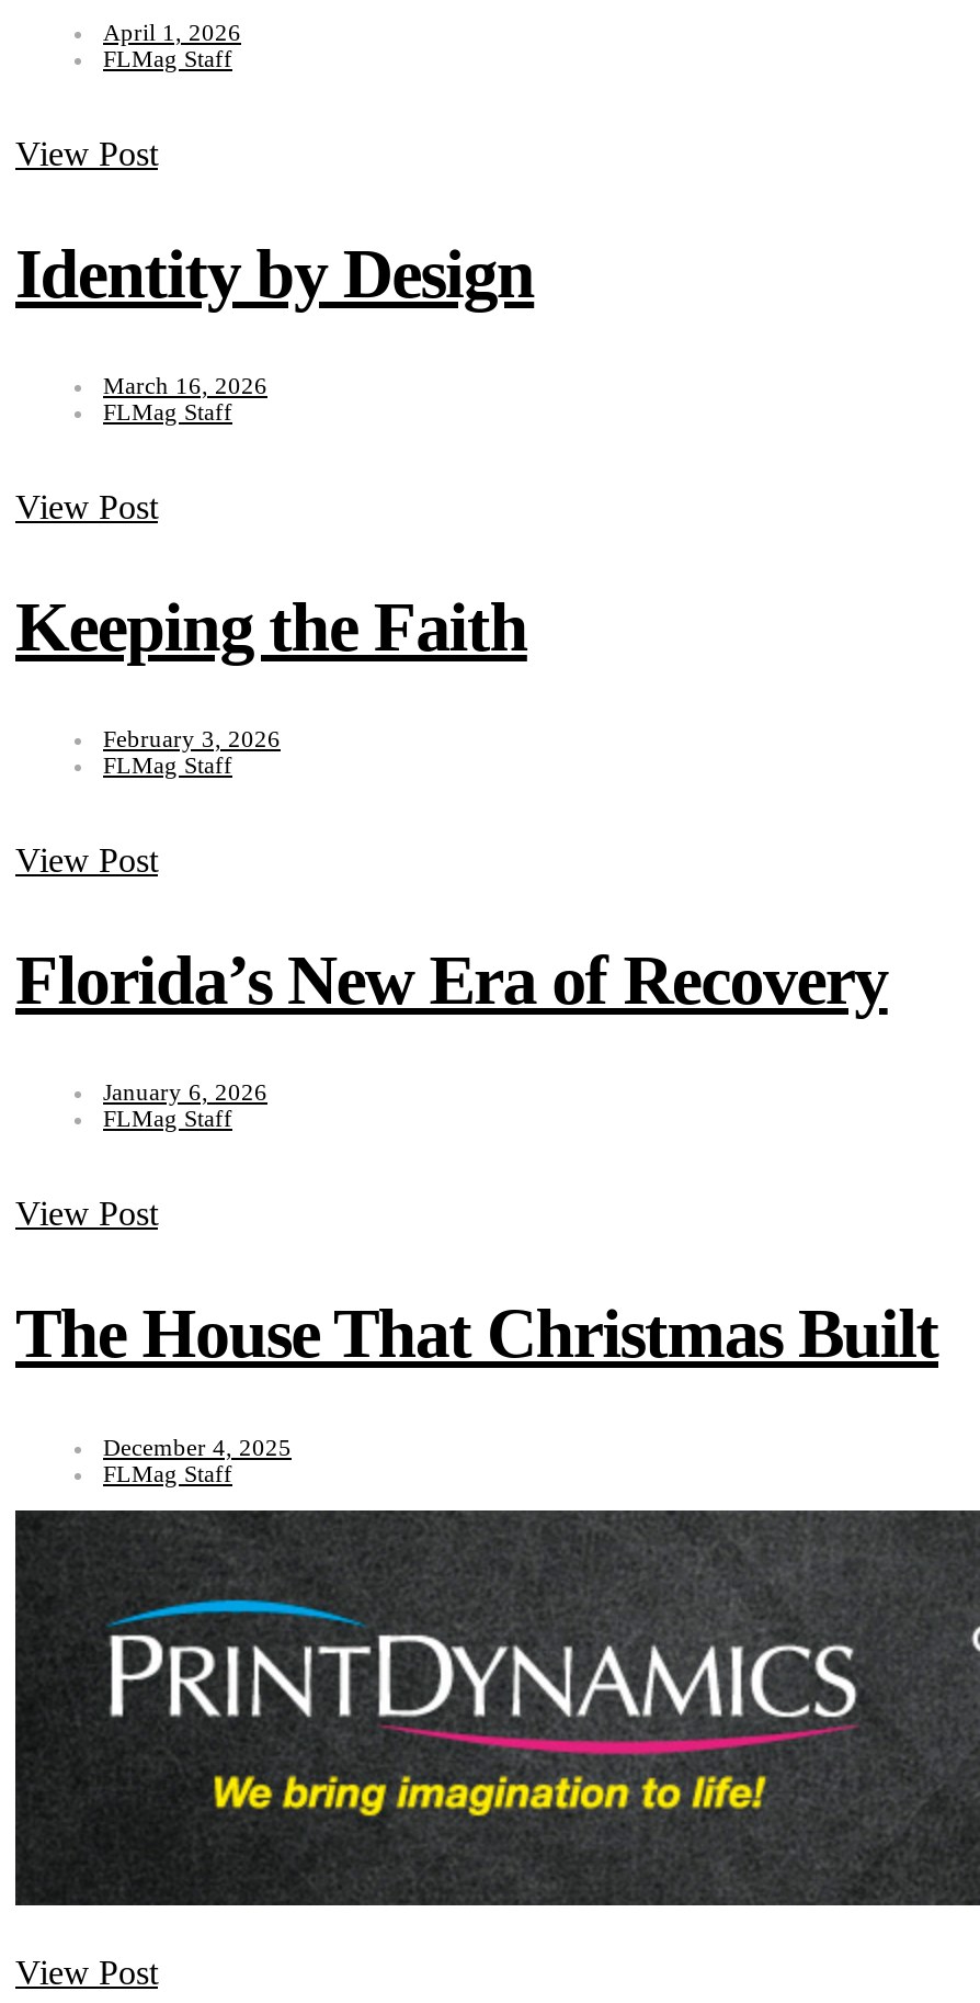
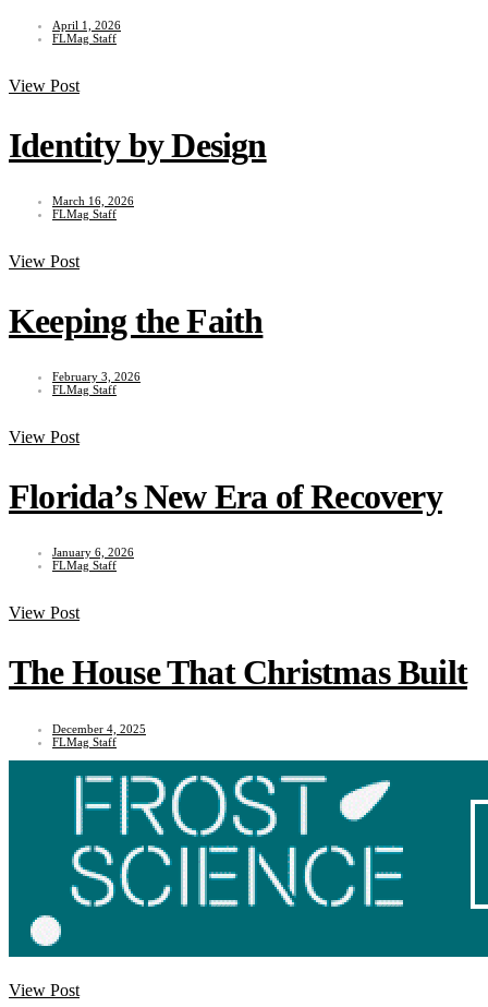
[15,1510,973,1905] [image] -> [9,760,485,957] [image]

